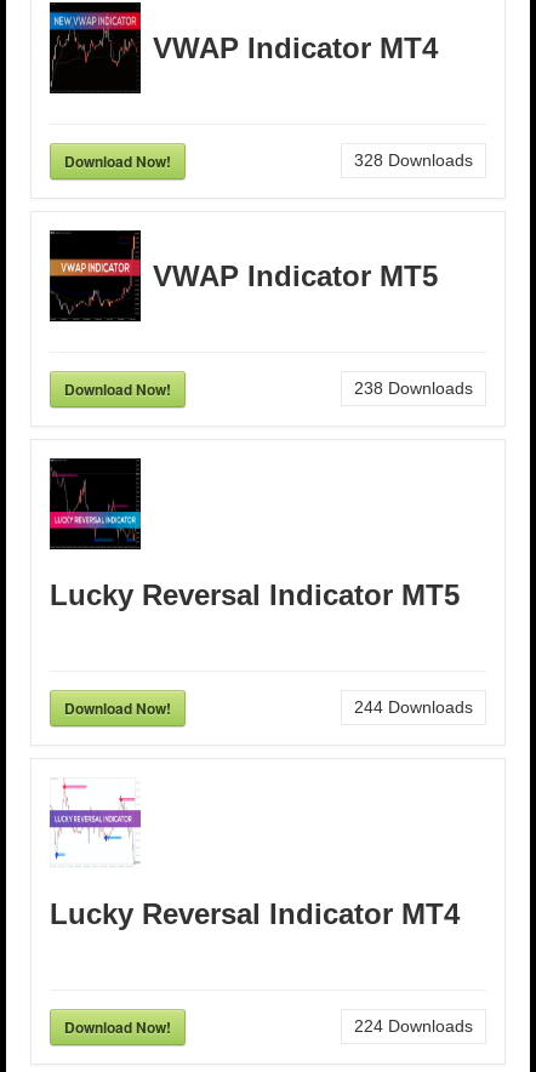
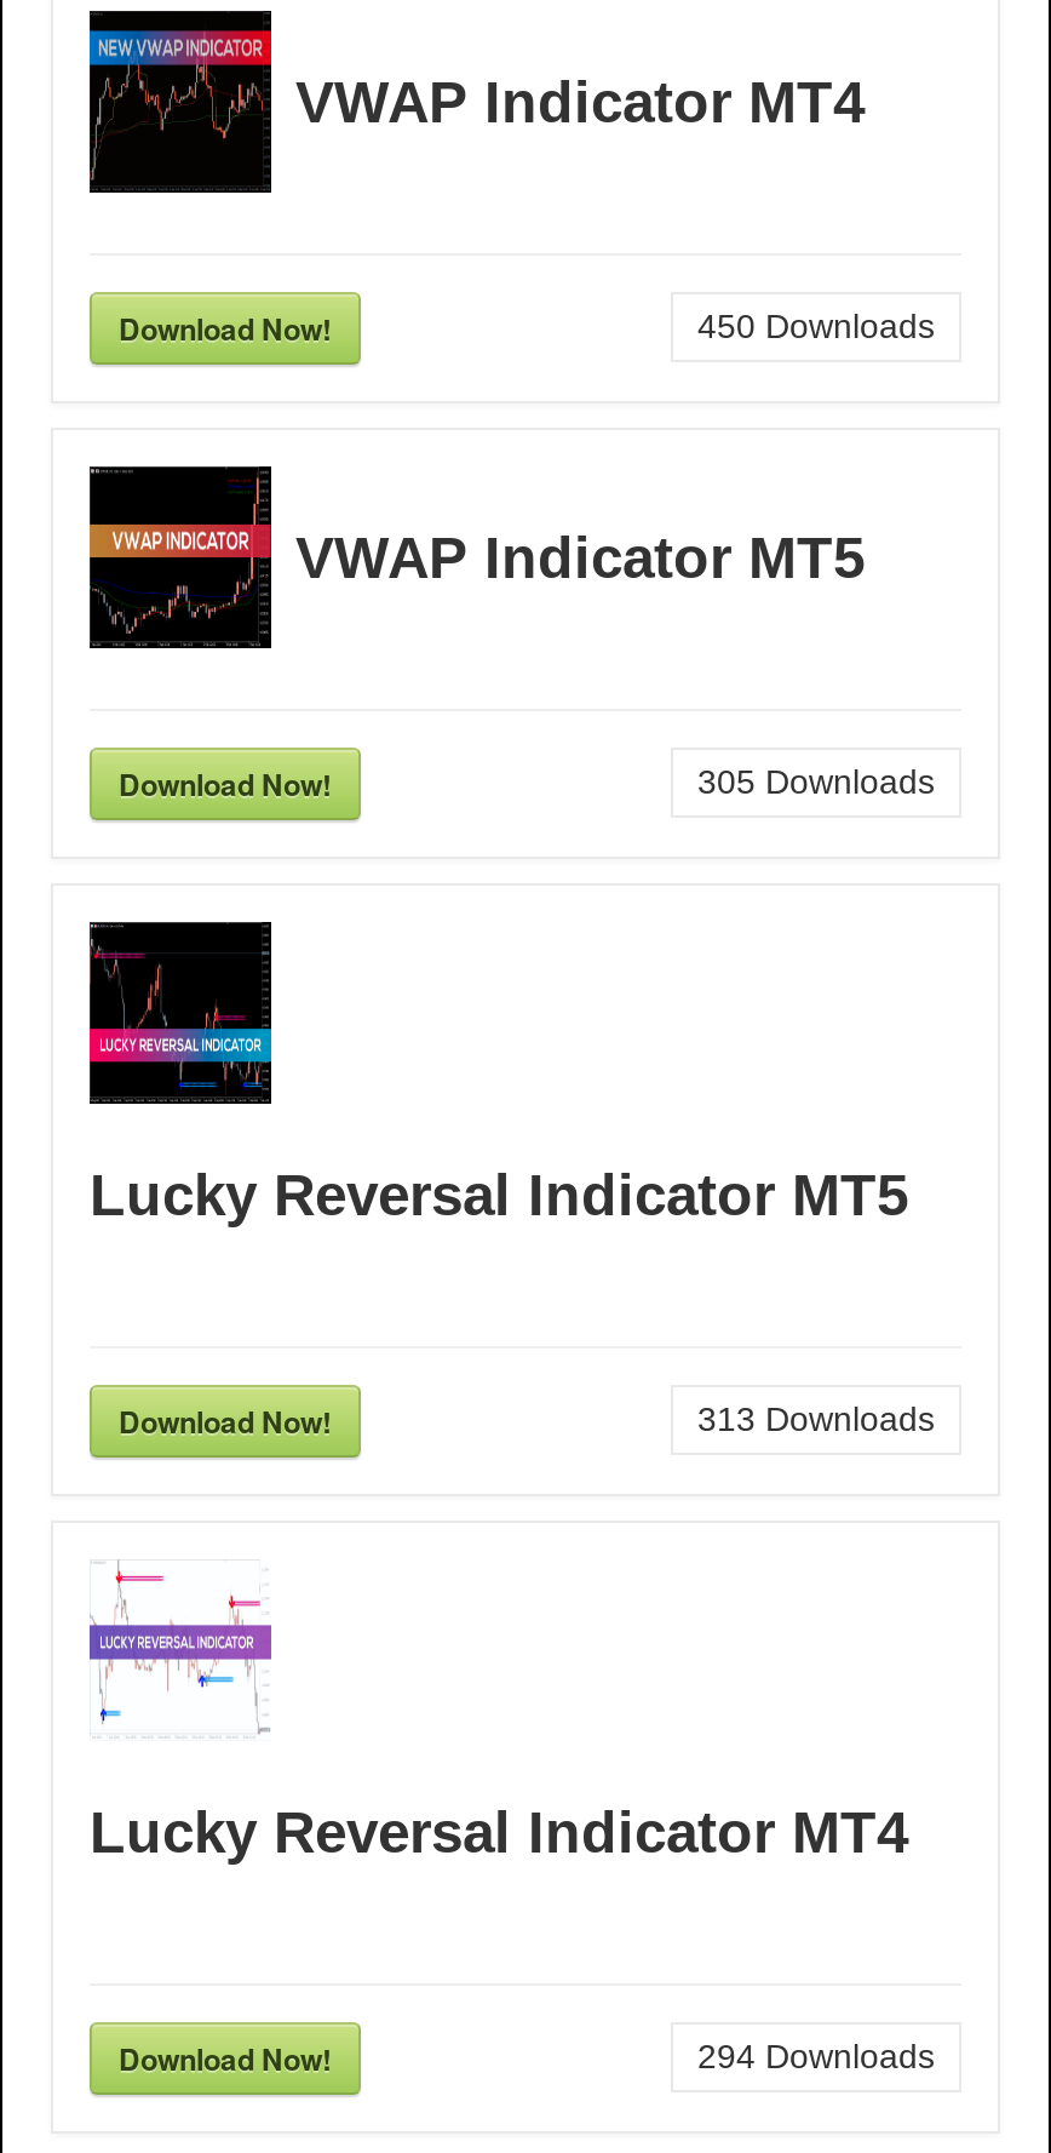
[354,150,473,169] 328 Downloads -> [697,307,935,345] 450 Downloads
[354,378,473,397] 238 Downloads -> [697,762,935,801] 305 Downloads
[354,697,473,716] 244 Downloads -> [697,1399,935,1438] 313 Downloads
[354,1016,473,1035] 224 Downloads -> [697,2037,935,2075] 294 Downloads

